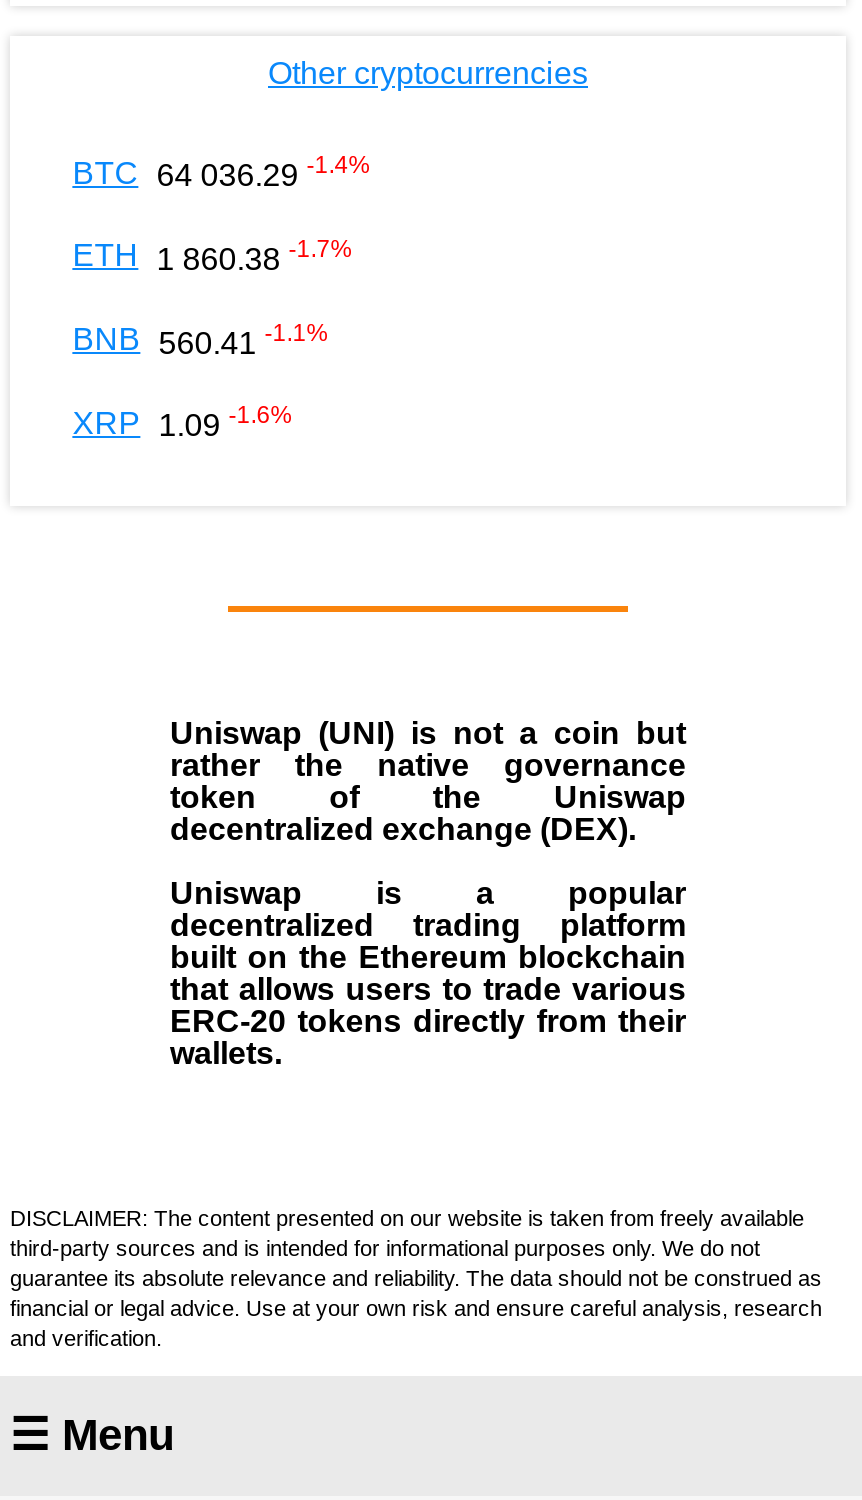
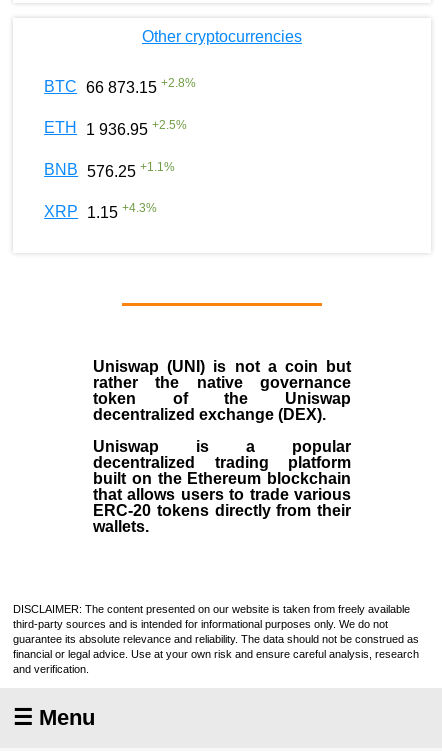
[72,152,370,193] BTC 64 036.29 -1.4% -> [44,76,196,96] BTC 66 873.15 +2.8%
[72,236,352,276] ETH 1 860.38 -1.7% -> [44,118,187,138] ETH 1 936.95 +2.5%
[72,319,328,360] BNB 560.41 -1.1% -> [44,159,175,180] BNB 576.25 +1.1%
[72,402,292,443] XRP 1.09 -1.6% -> [44,201,157,221] XRP 1.15 +4.3%

